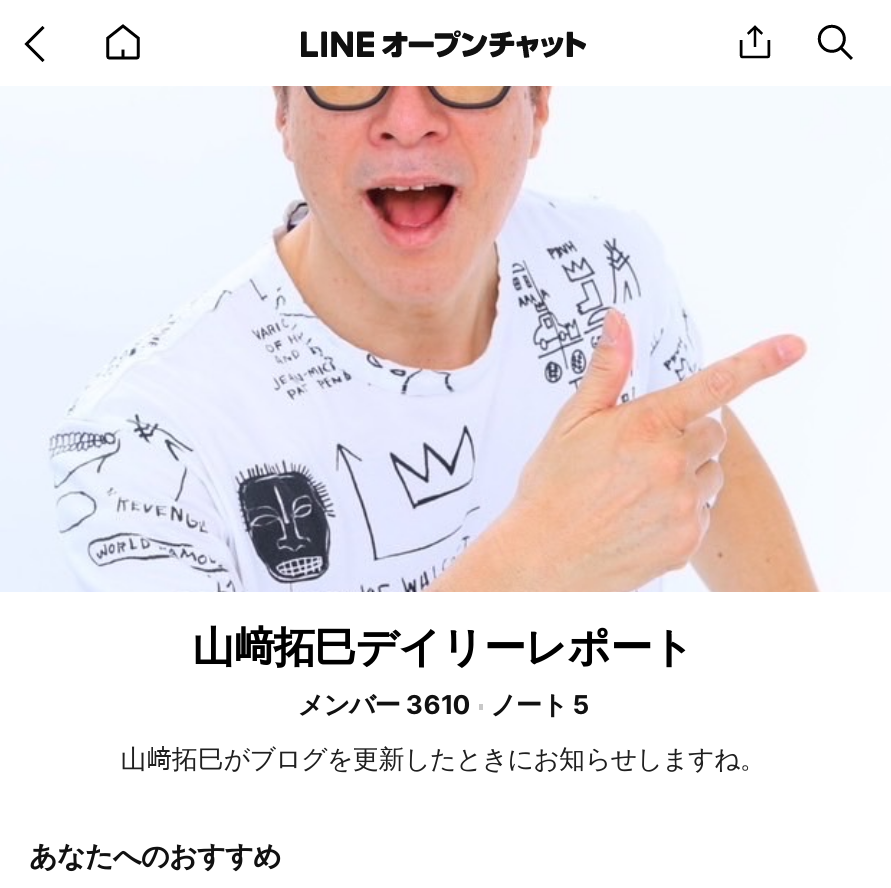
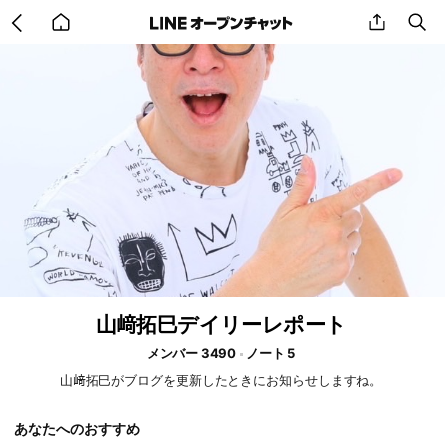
[298,688,588,720] メンバー 3610 ノート 5 -> [147,345,295,361] メンバー 3490 ノート 5

